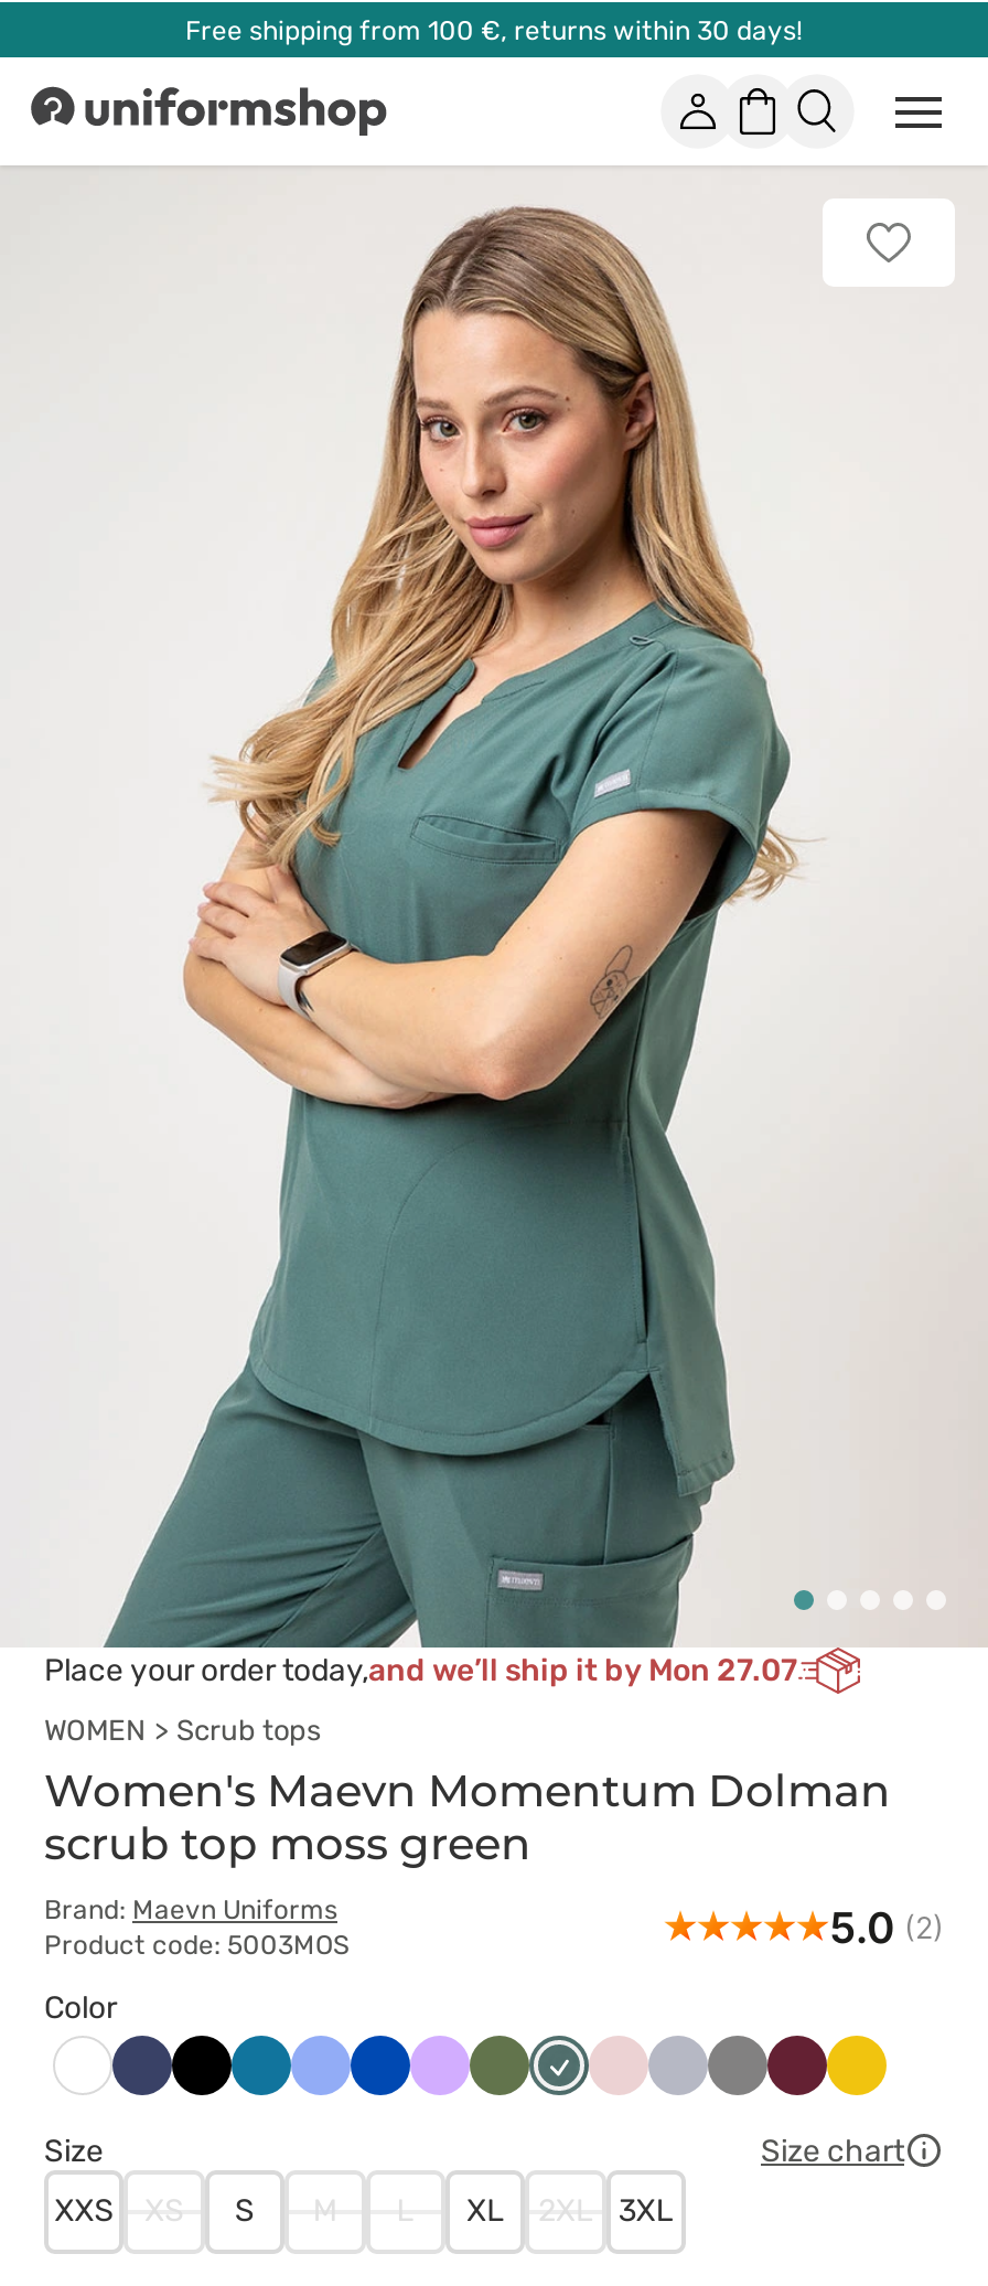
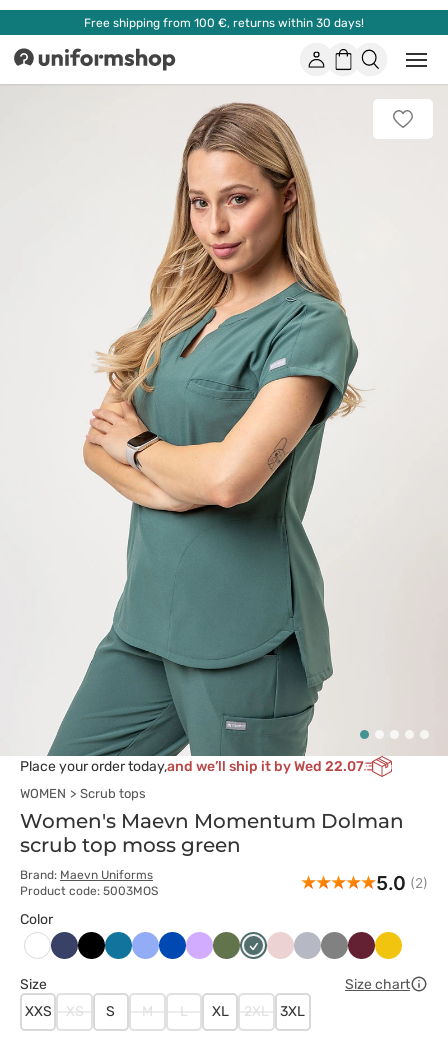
[44,1651,798,1689] Place your order today,and we’ll ship it by Mon 27.07 -> [20,758,364,775] Place your order today,and we’ll ship it by Wed 22.07

